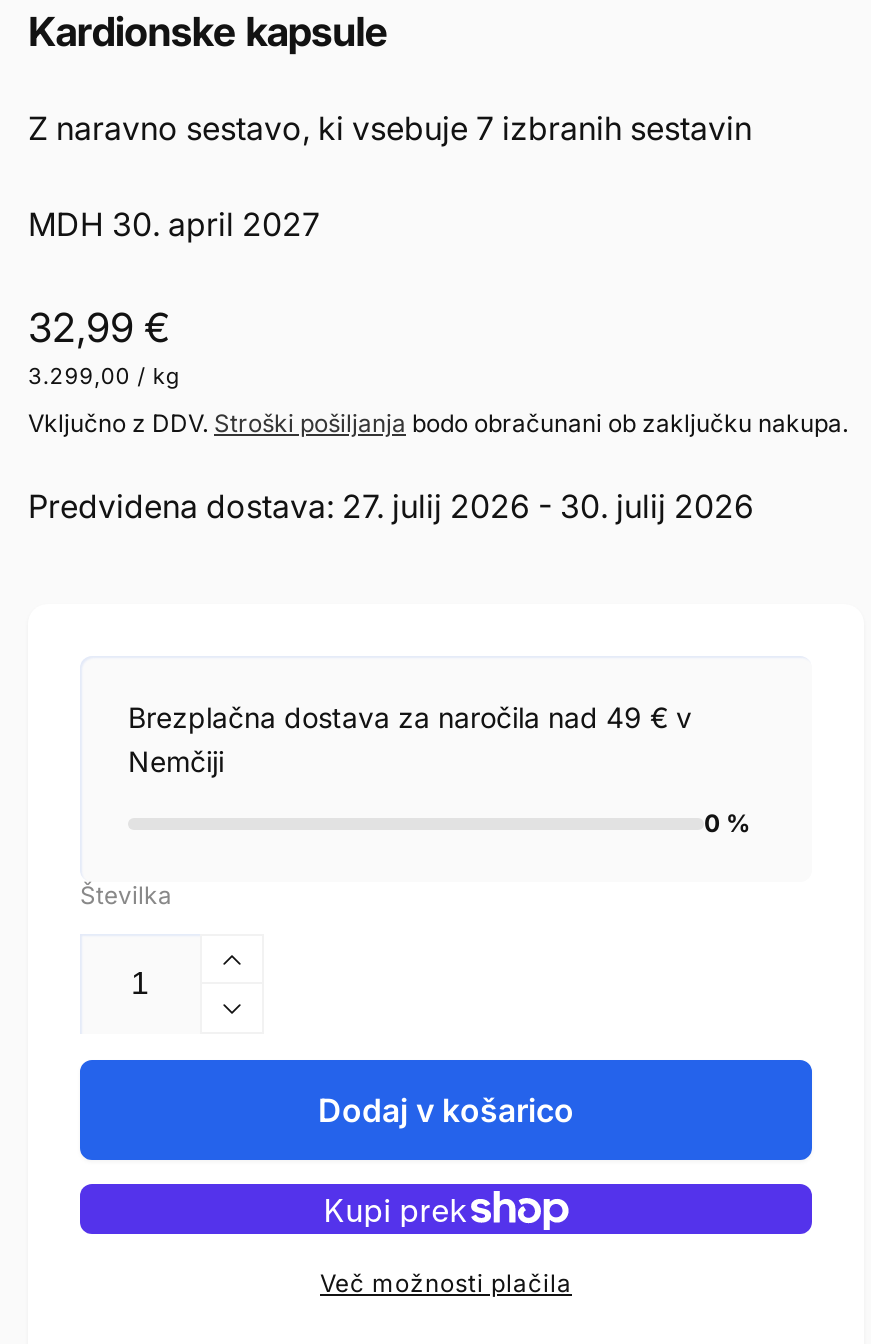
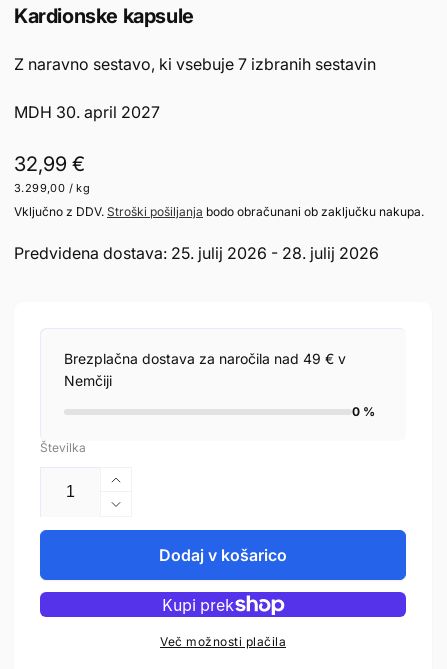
[28,486,754,526] Predvidena dostava: 27. julij 2026 - 30. julij 2026 -> [14,243,379,263] Predvidena dostava: 25. julij 2026 - 28. julij 2026

